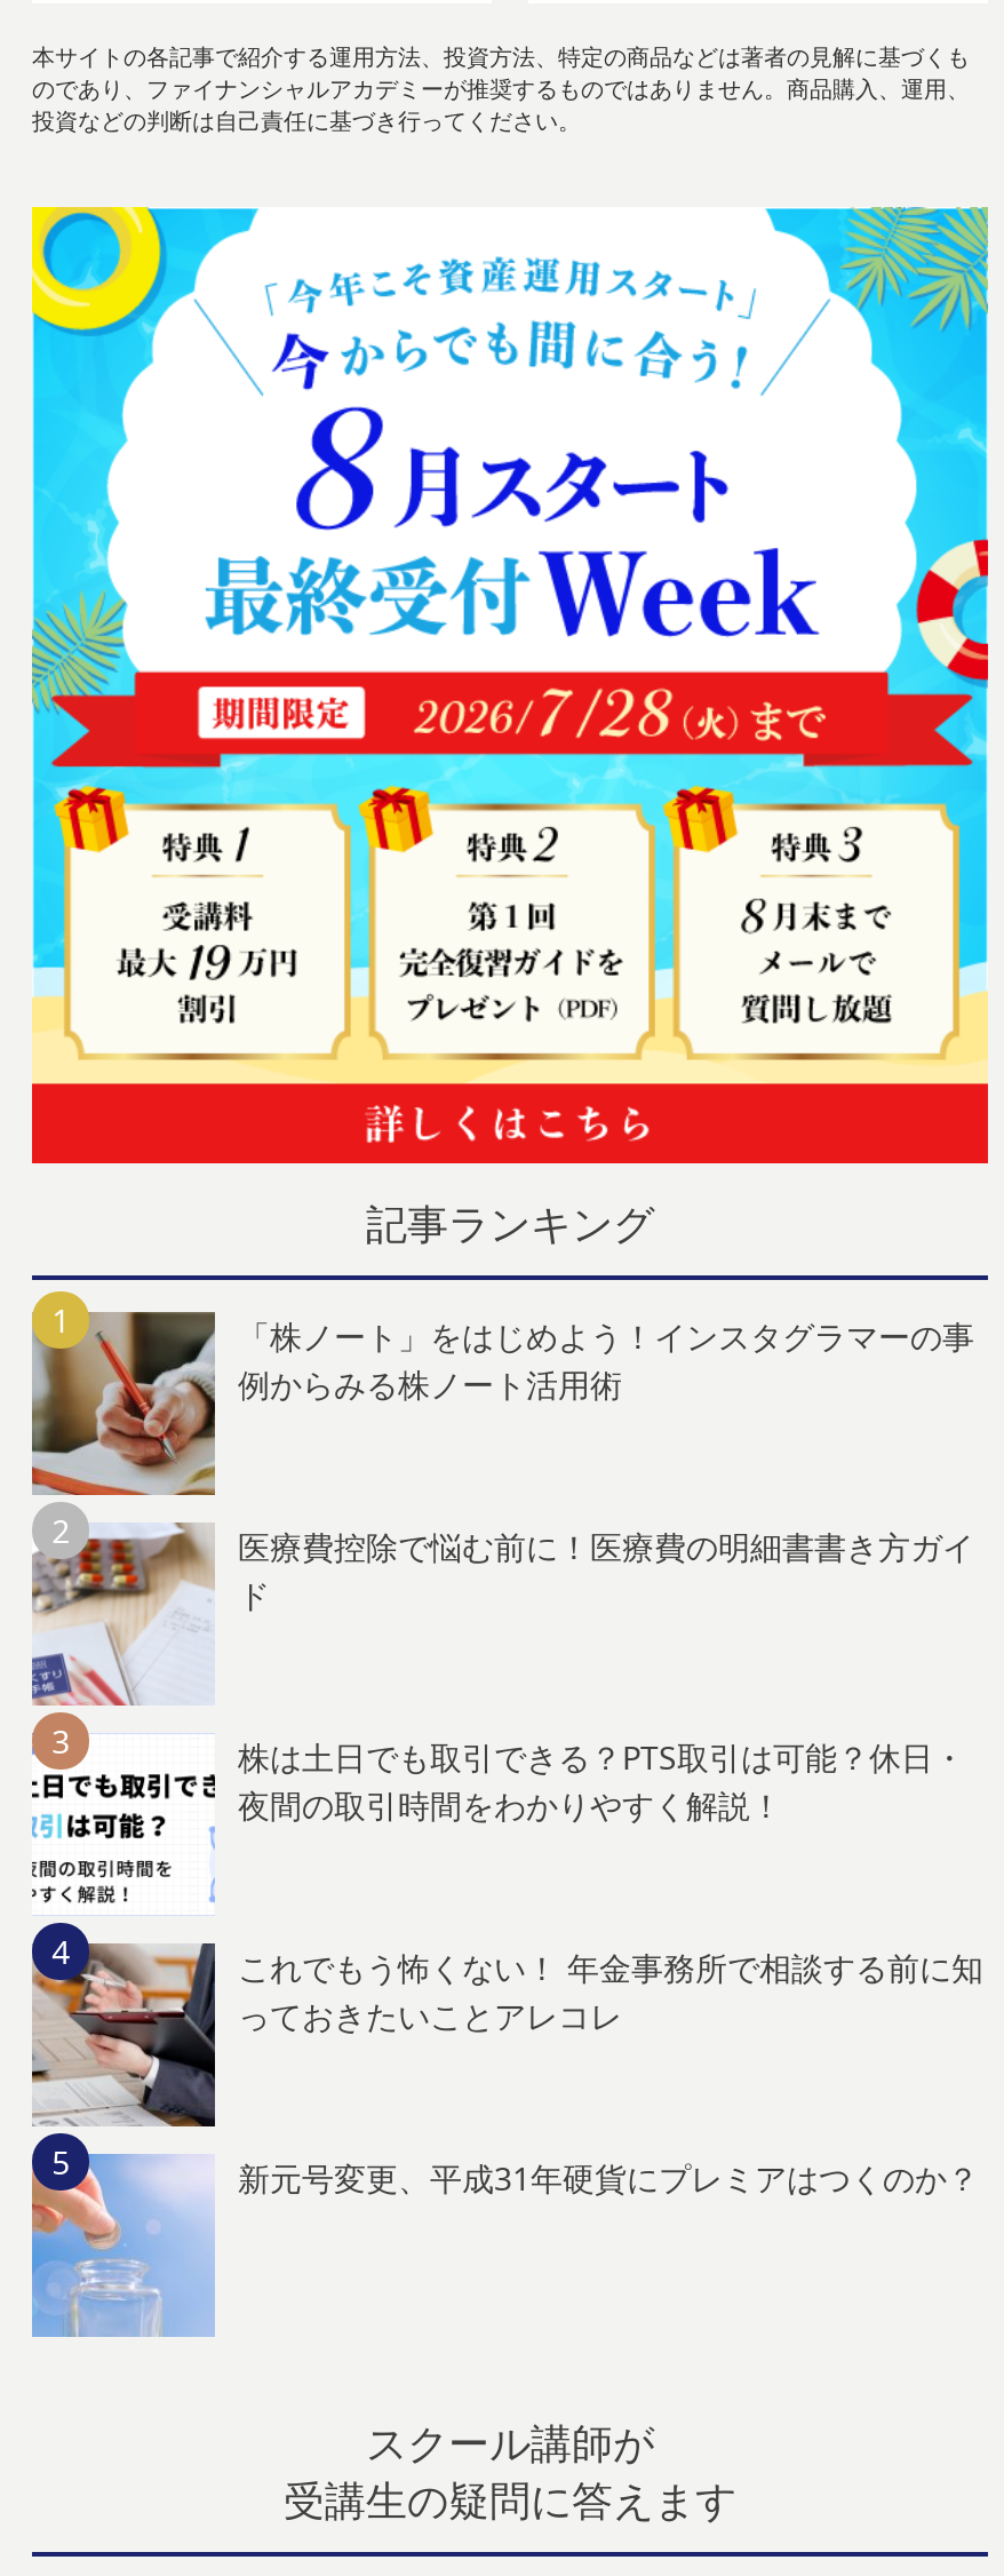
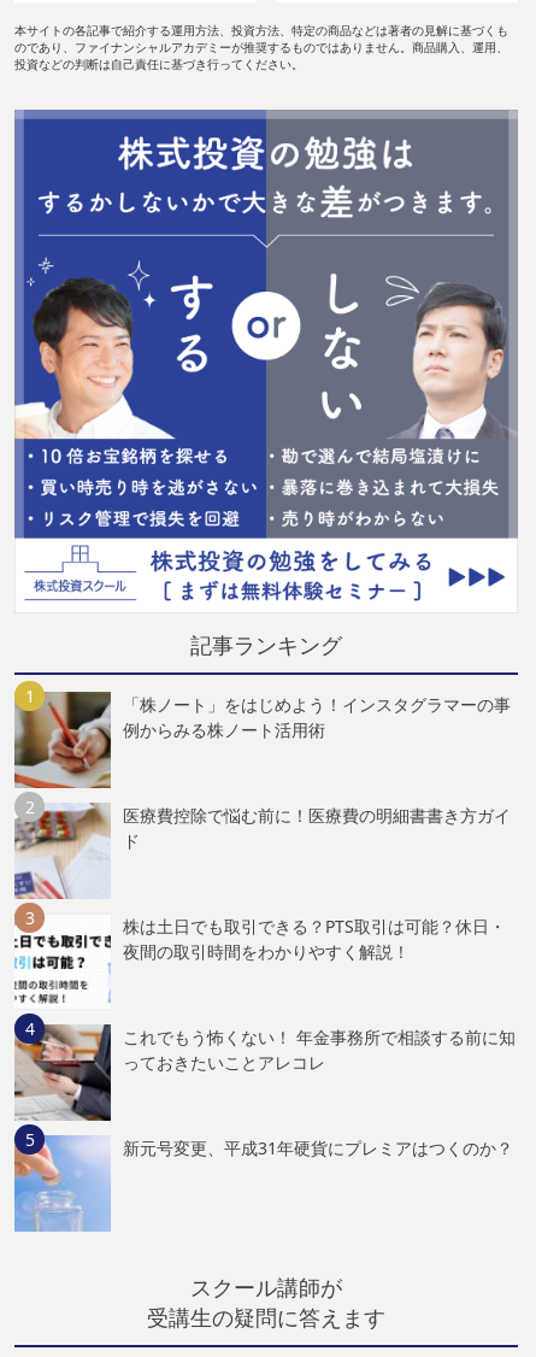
[30,205,990,1166] [image] -> [13,108,519,613] [image]

